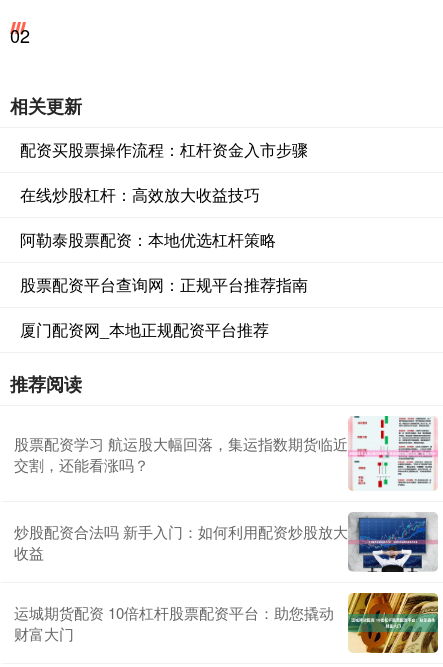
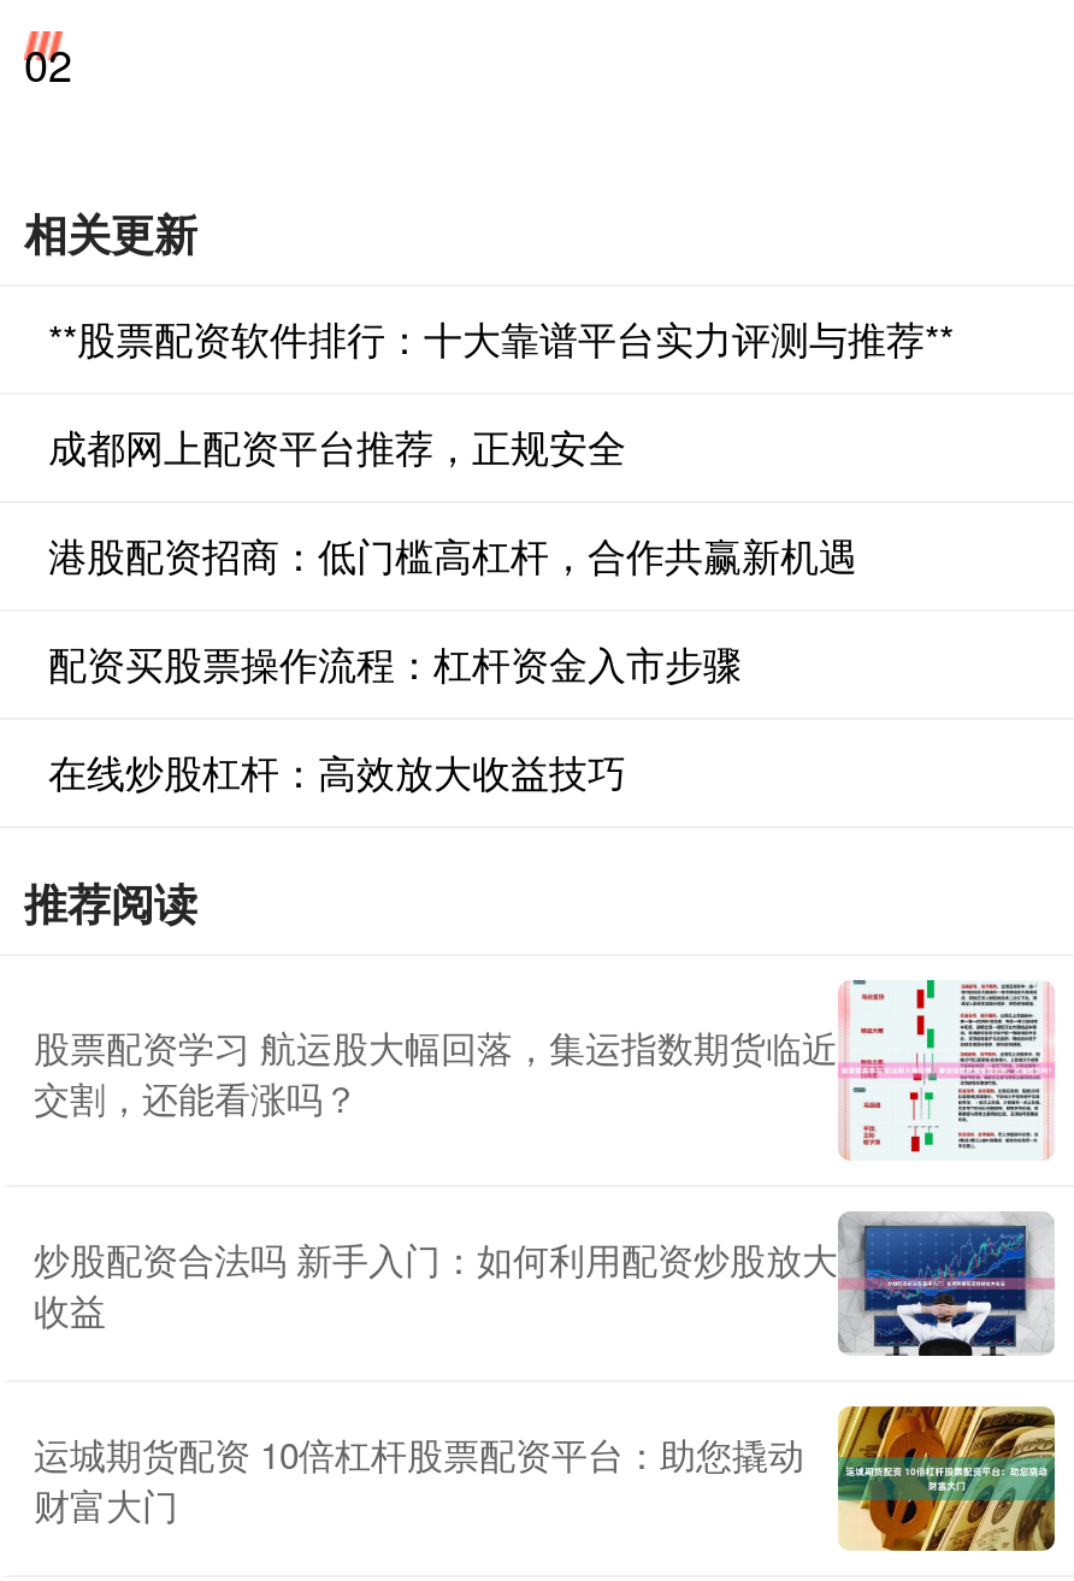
none -> [48,311,954,583] **股票配资软件排行：十大靠谱平台实力评测与推荐** | 成都网上配资平台推荐，正规安全 | 港股配资招商：低门槛高杠杆，合作共赢新机遇
moved [20,138,308,206] -> [48,636,742,800]: 配资买股票操作流程：杠杆资金入市步骤 | 在线炒股杠杆：高效放大收益技巧
[20,228,308,341] 阿勒泰股票配资：本地优选杠杆策略 | 股票配资平台查询网：正规平台推荐指南 | 厦门配资网_本地正规配资平台推荐 -> none

